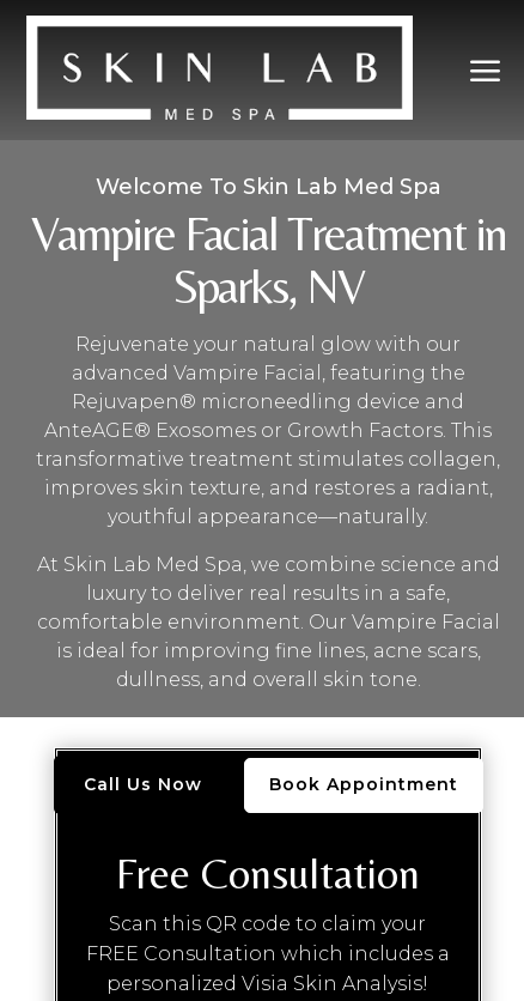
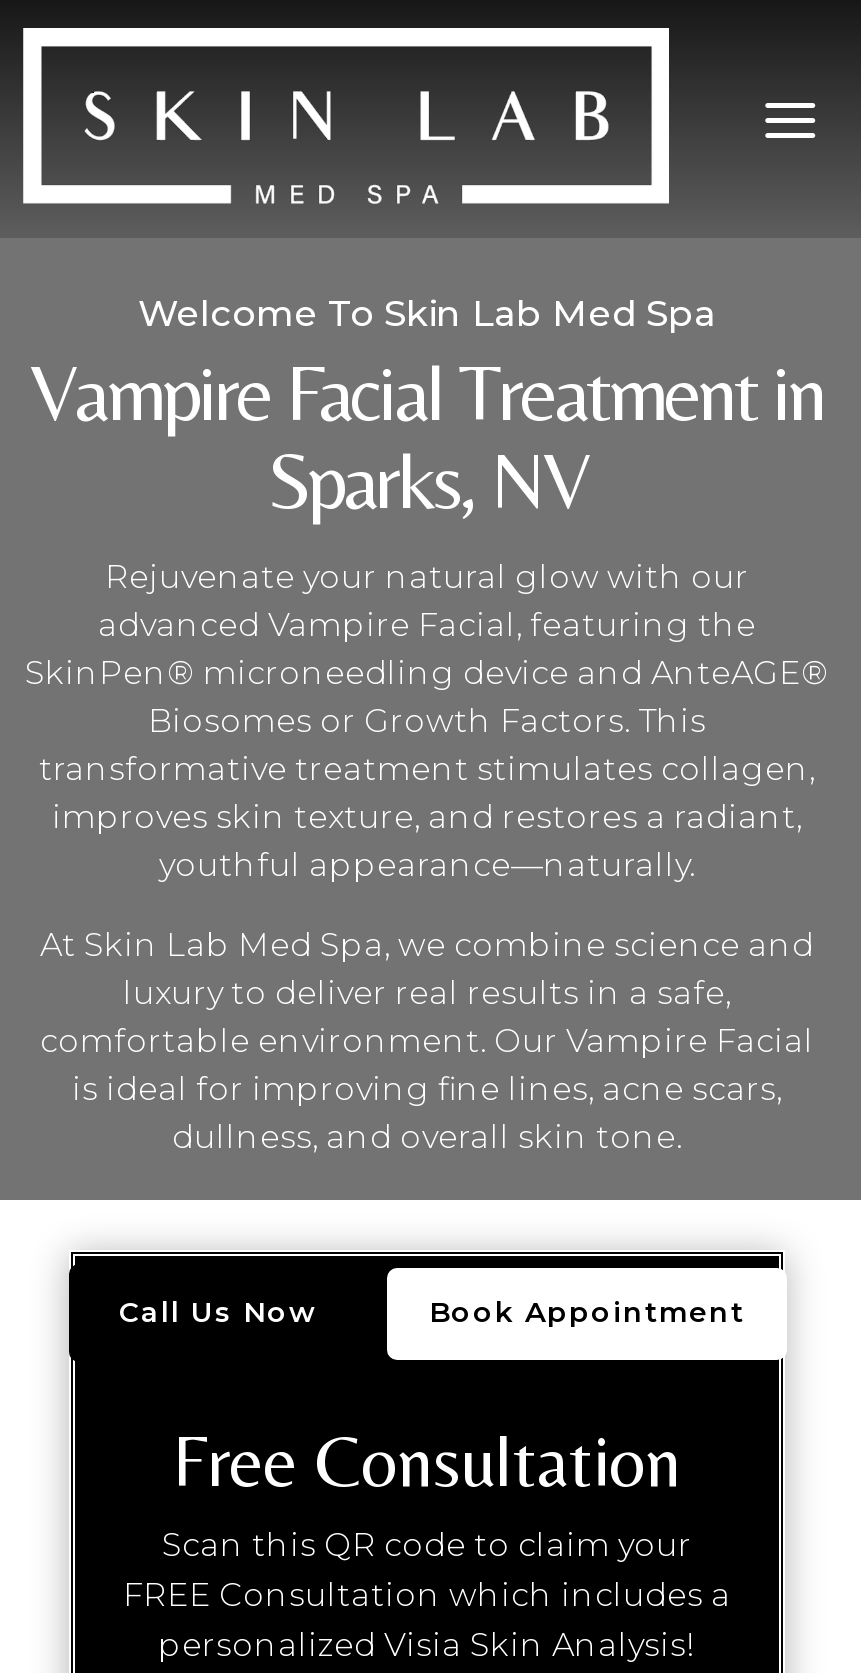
[44,390,492,442] Rejuvapen® microneedling device and | AnteAGE® Exosomes or Growth Factors. This -> [25,654,829,740] SkinPen® microneedling device and AnteAGE® | Biosomes or Growth Factors. This

